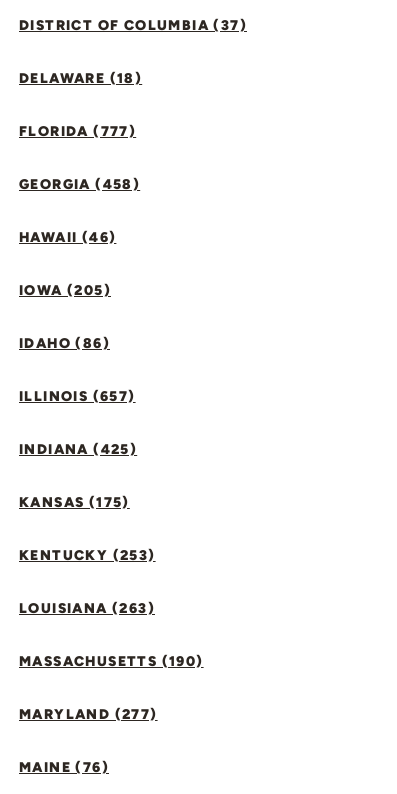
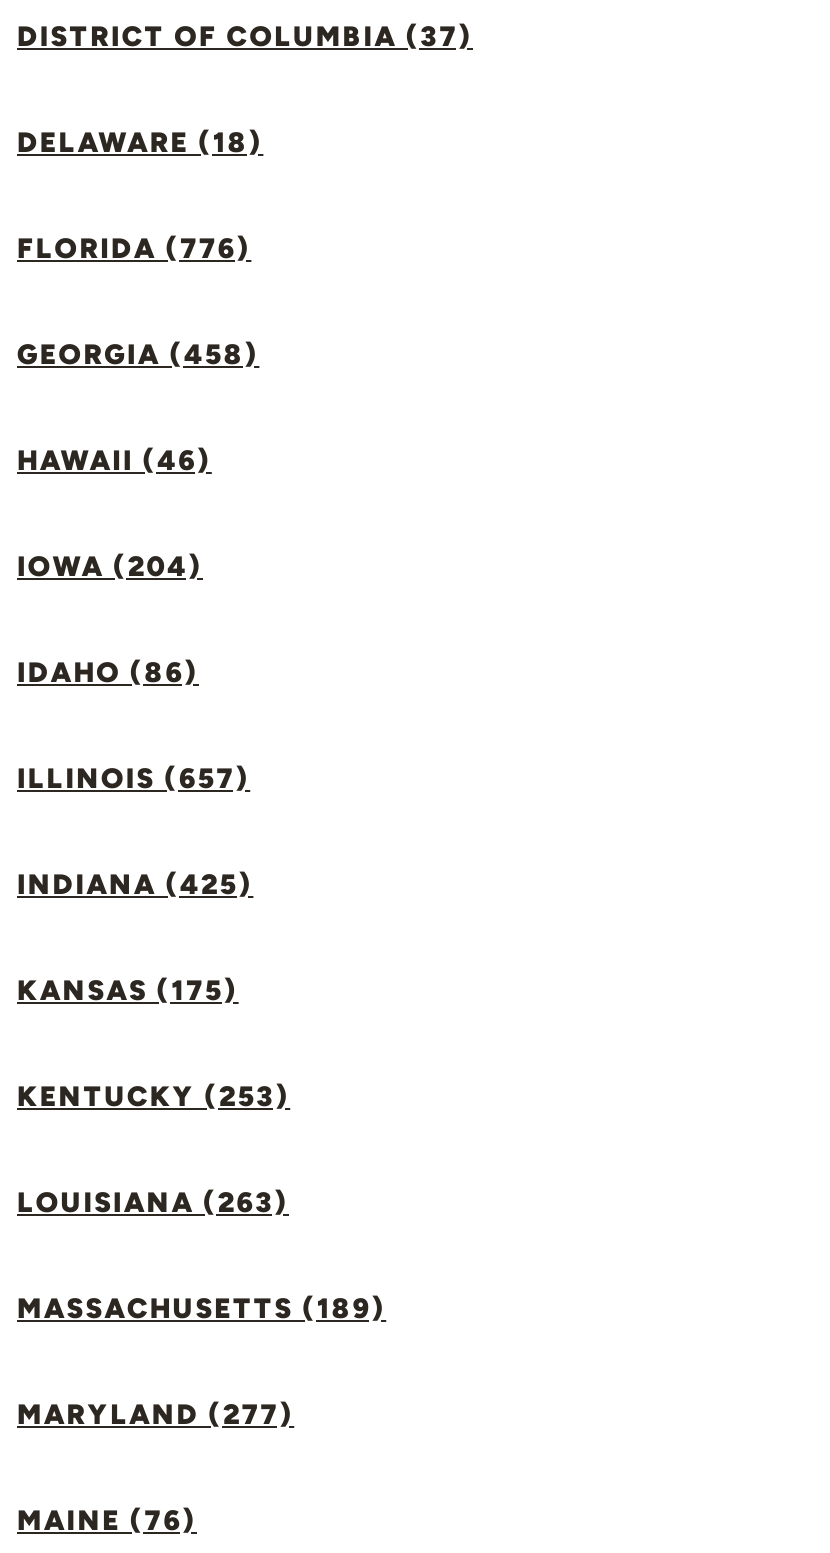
[19,123,136,140] FLORIDA (777) -> [17,232,251,266] FLORIDA (776)
[19,282,111,299] IOWA (205) -> [17,550,203,584] IOWA (204)
[19,653,204,670] MASSACHUSETTS (190) -> [17,1292,386,1326] MASSACHUSETTS (189)

